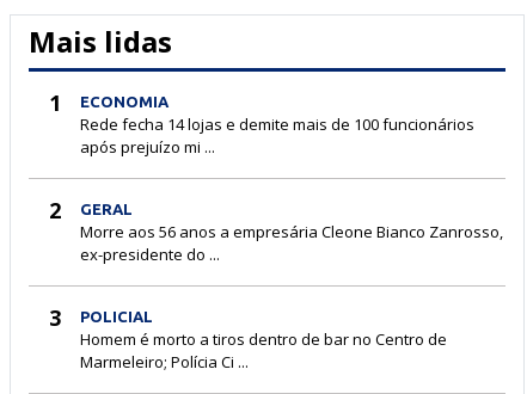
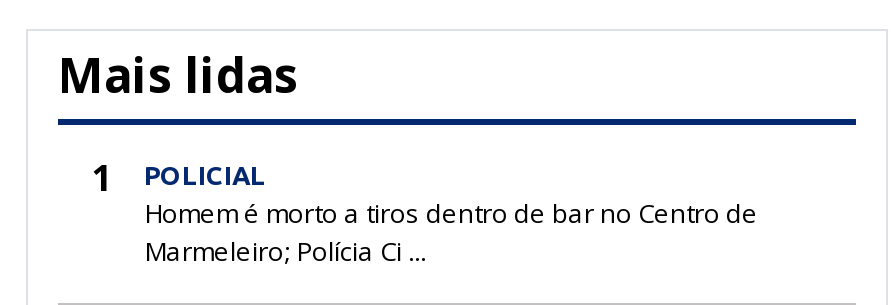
[48,94,503,333] ECONOMIA | Rede fecha 14 lojas e demite mais de 100 funcionários | após prejuízo mi ... | 2 | GERAL | Morre aos 56 anos a empresária Cleone Bianco Zanrosso, | ex-presidente do ... | 3 -> none

